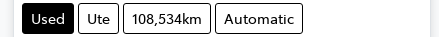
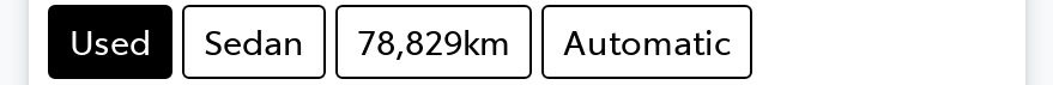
[87,8,202,28] Ute | 108,534km -> [204,17,510,65] Sedan | 78,829km

